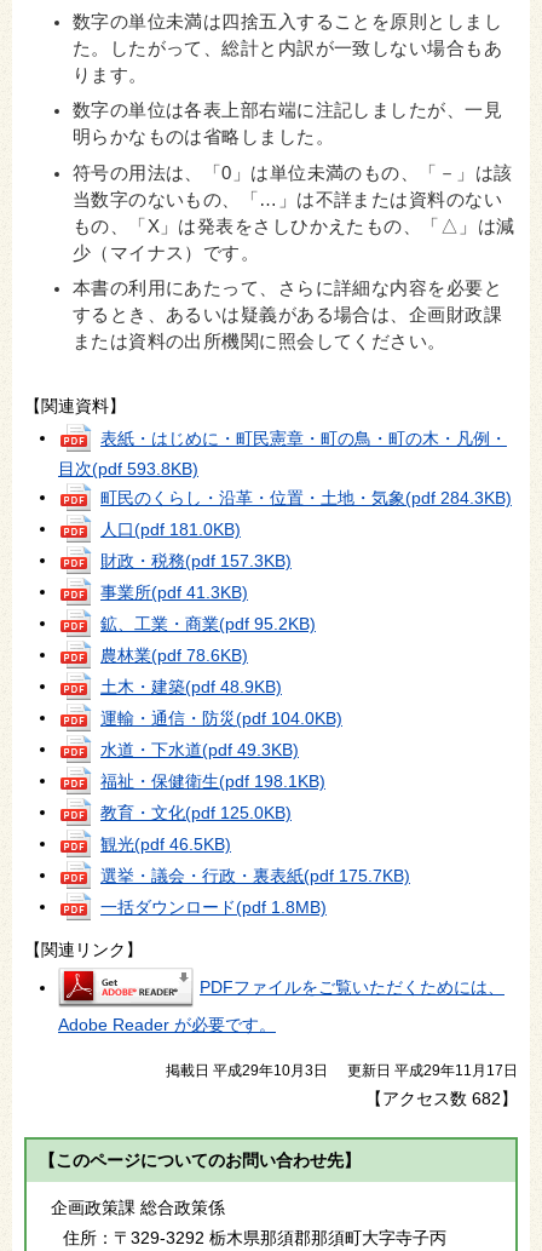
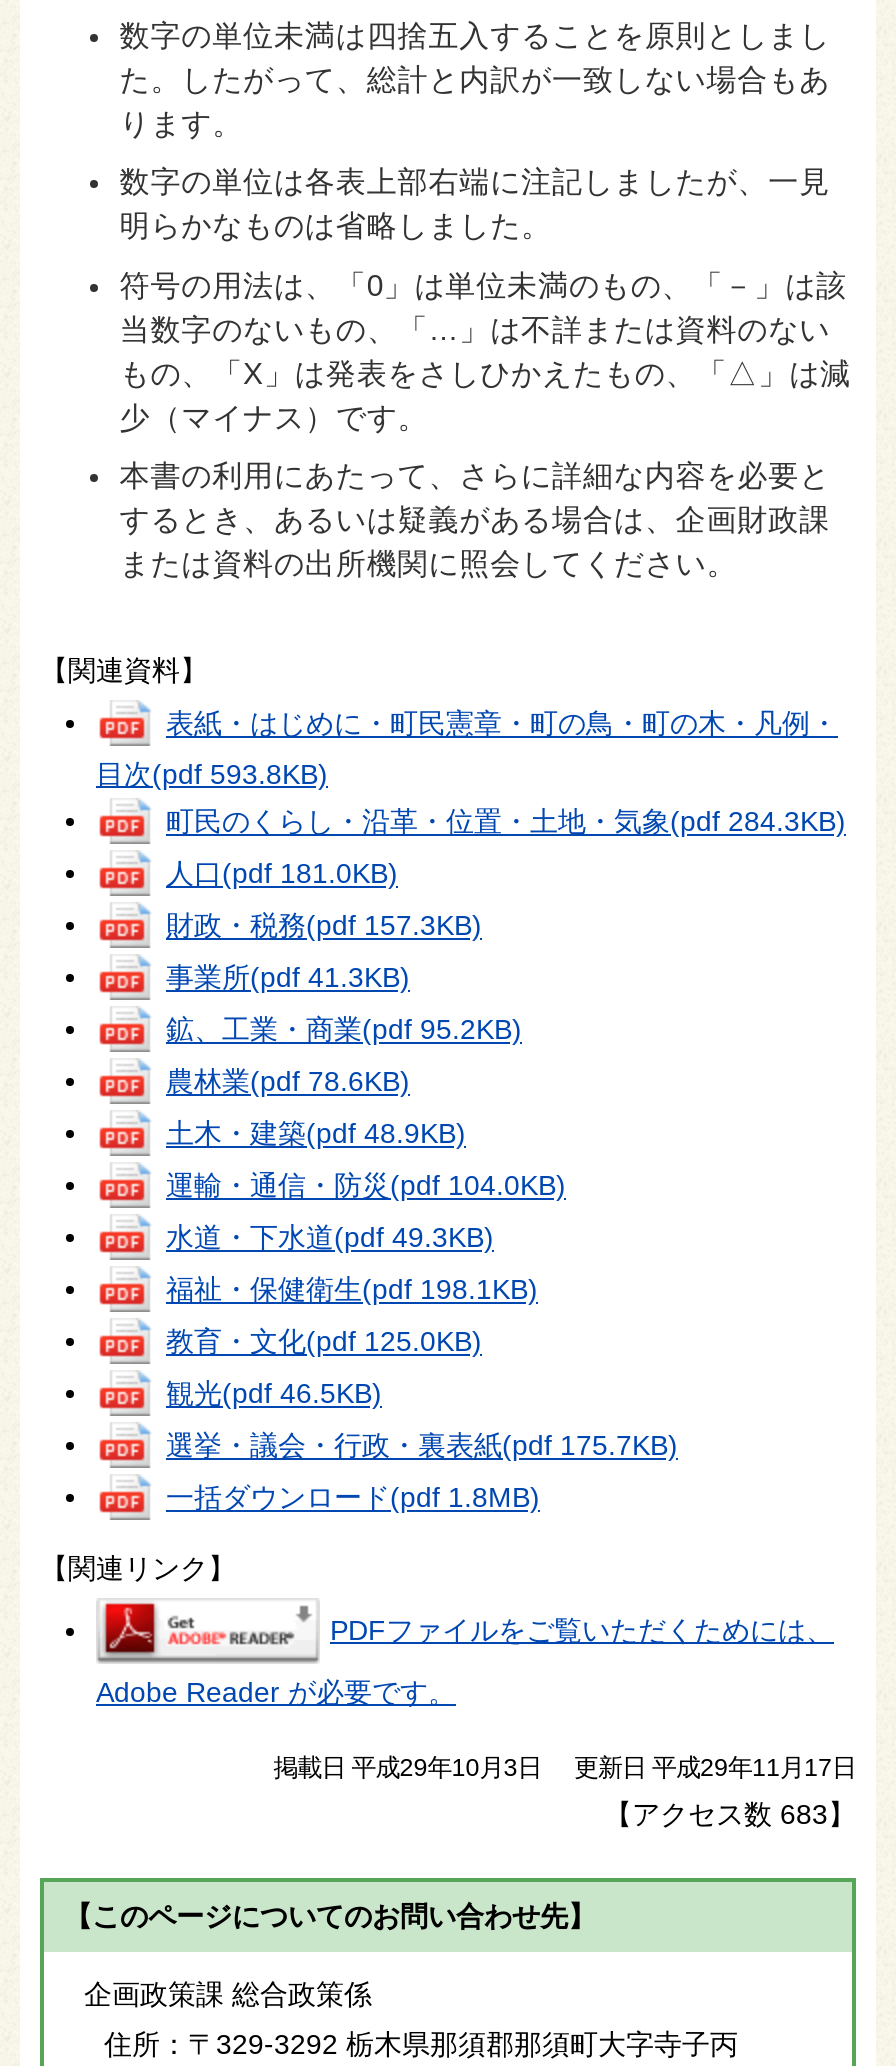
[365,1088,518,1108] 【アクセス数682】 -> [604,1797,856,1829] 【アクセス数683】

